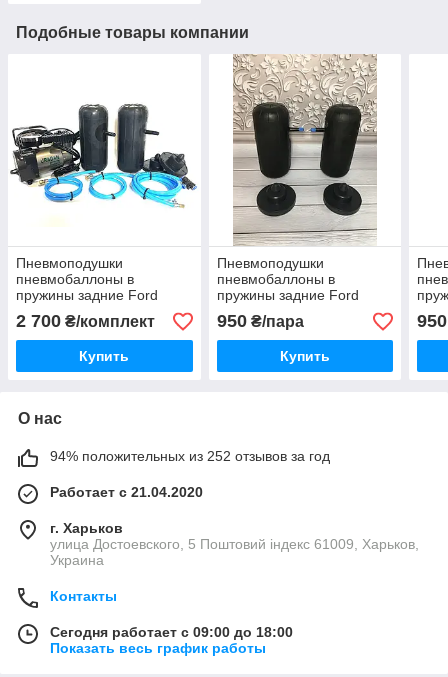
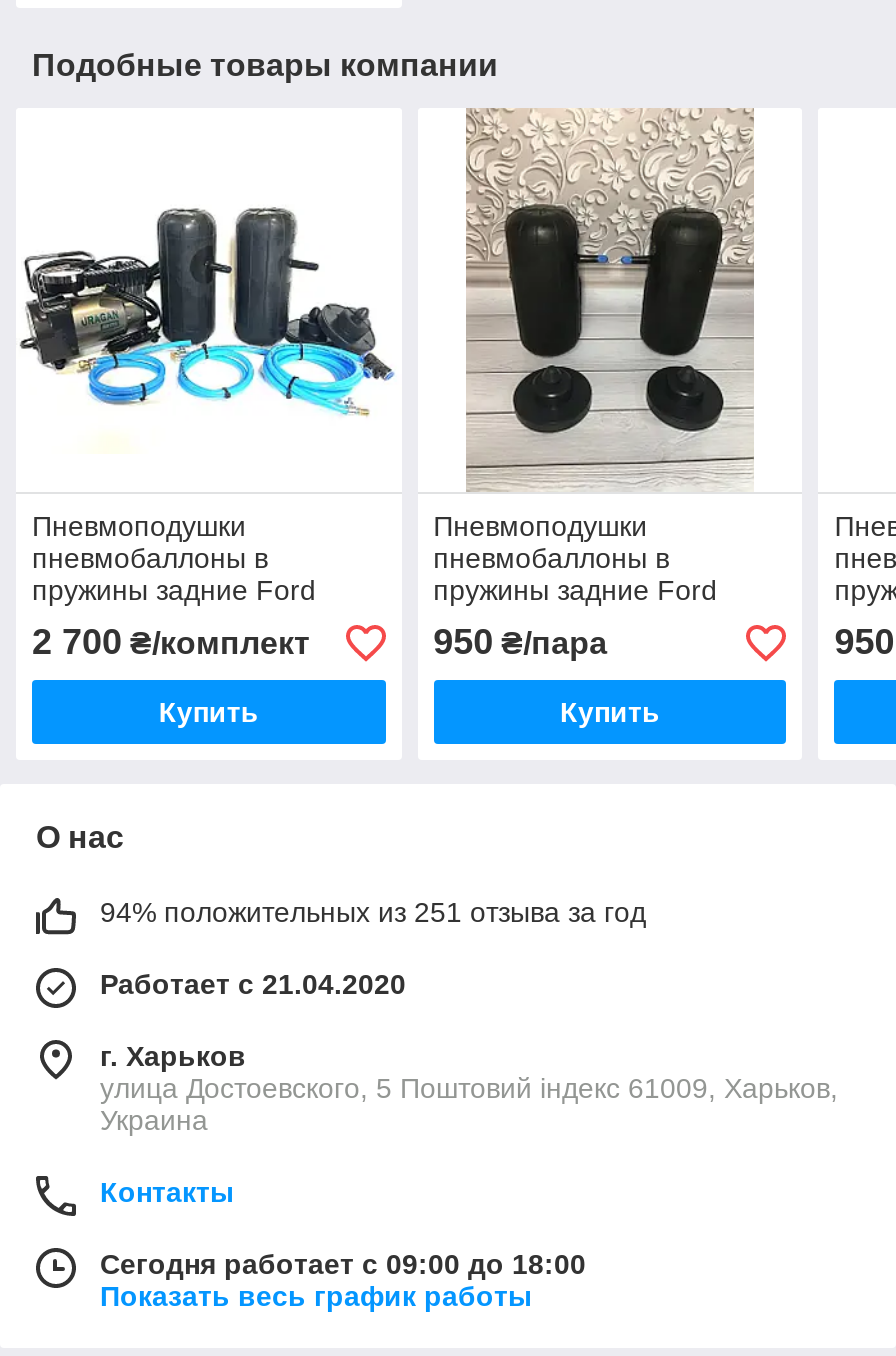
[50,448,330,464] 94% положительных из 252 отзывов за год -> [100,897,646,929] 94% положительных из 251 отзыва за год

